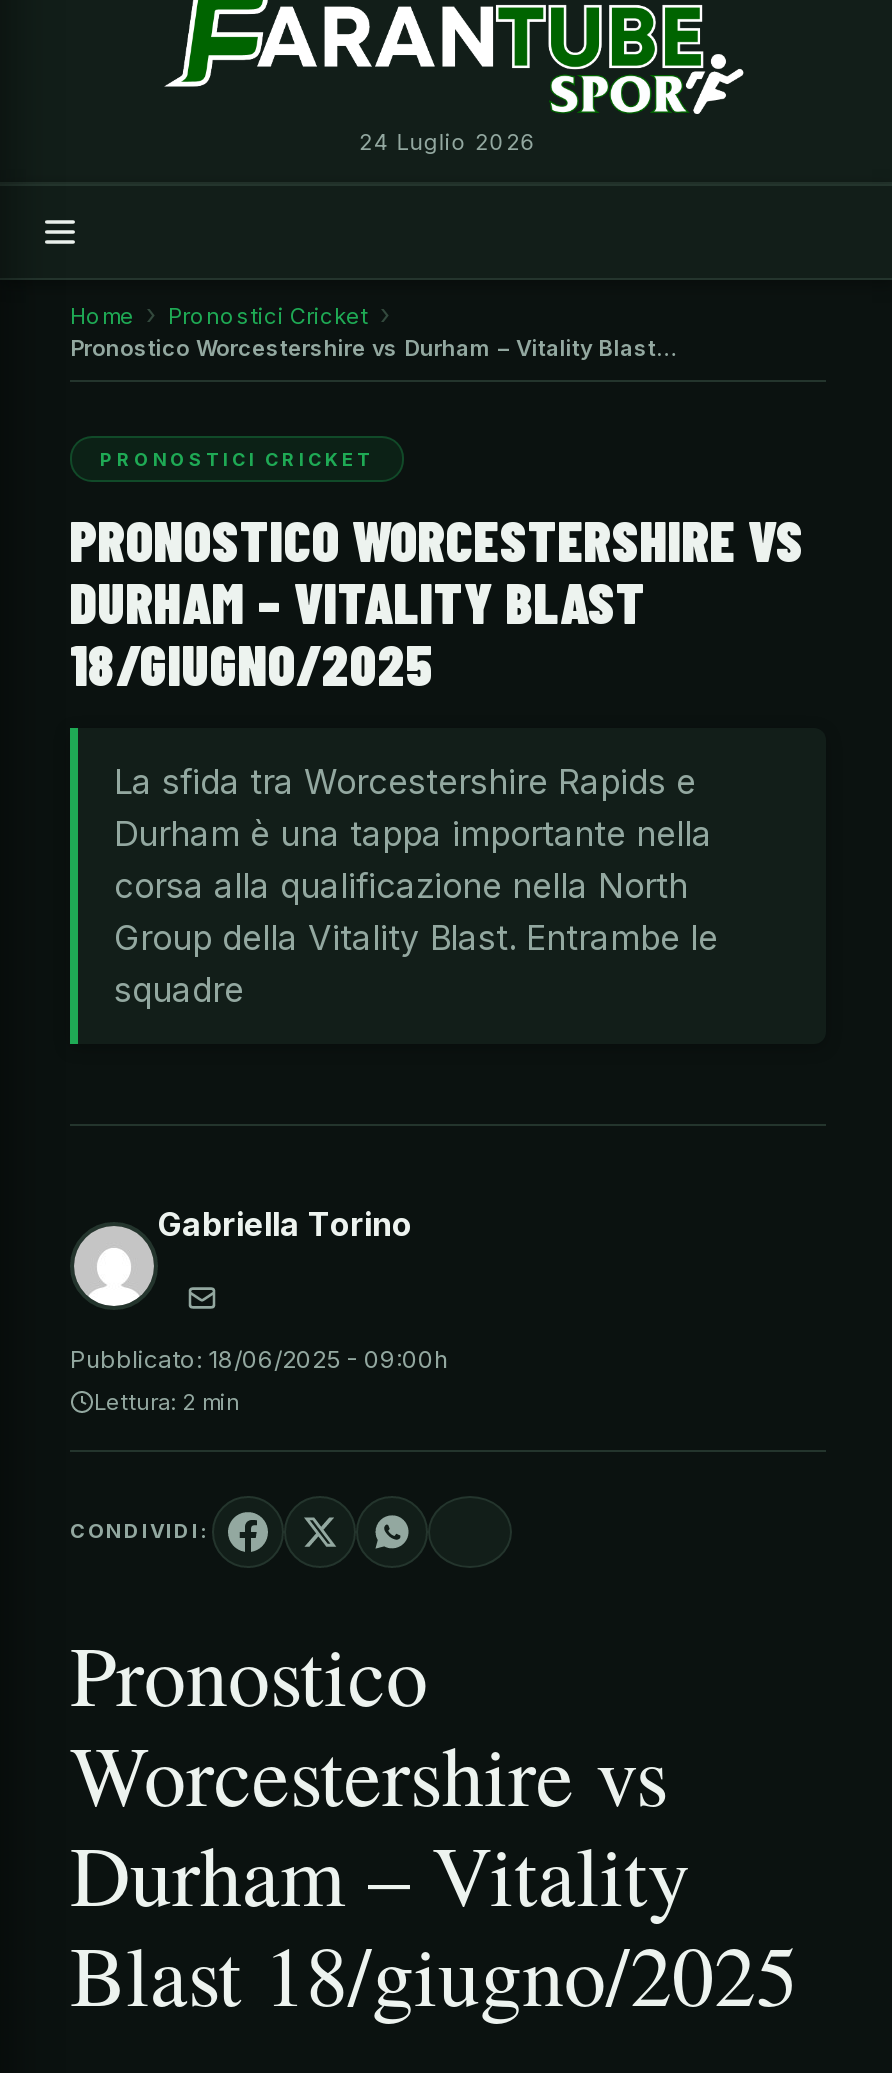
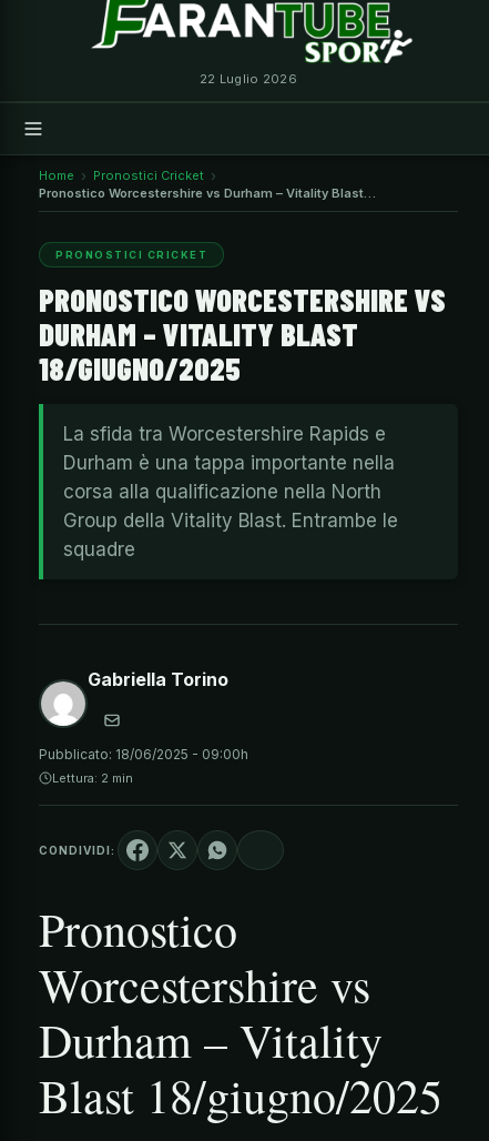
[359,128,537,156] 24 Luglio 2026 -> [199,71,297,87] 22 Luglio 2026

